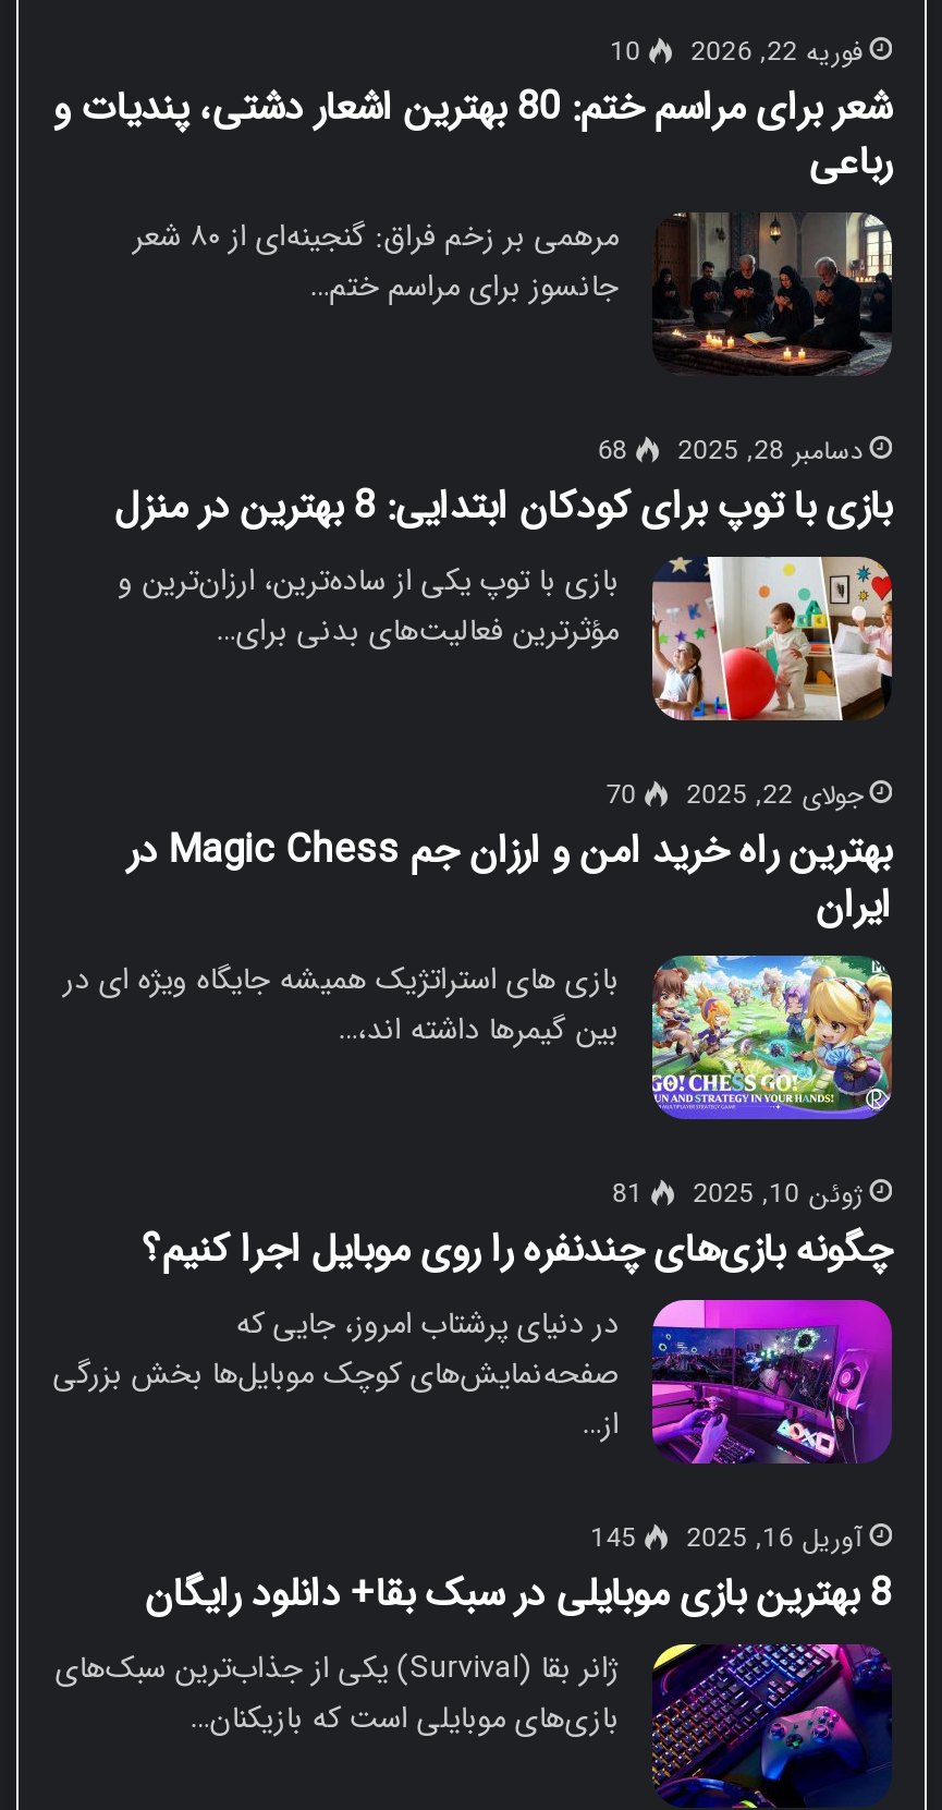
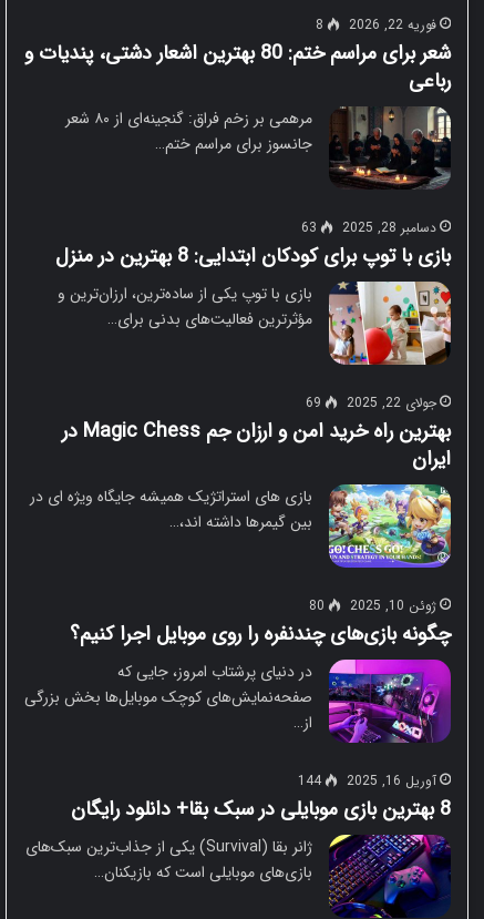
[610,32,641,74] 10 -> [315,15,323,36] 8
[597,431,628,473] 68 -> [301,218,316,239] 63
[606,776,636,817] 70 -> [305,393,321,414] 69
[612,1174,643,1216] 81 -> [309,596,324,617] 80
[591,1519,636,1560] 145 -> [298,771,321,792] 144

